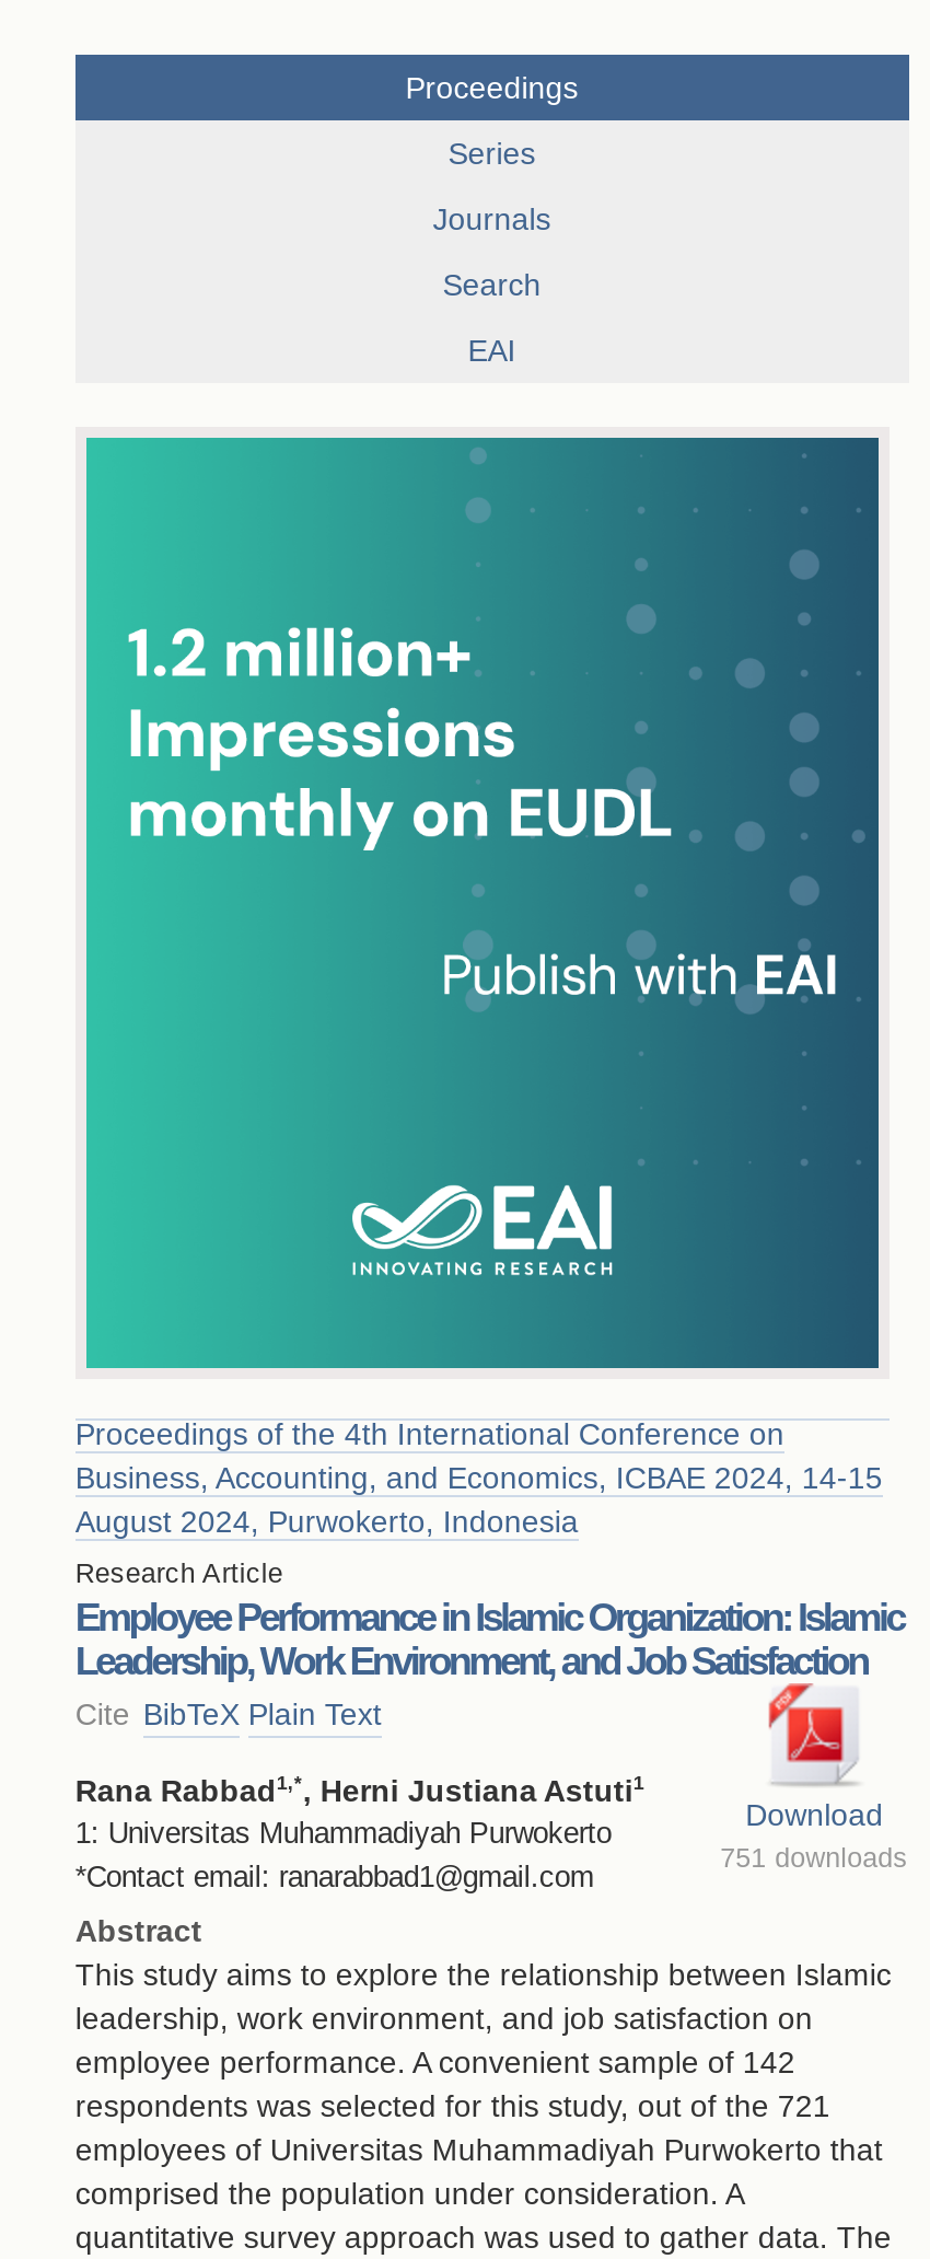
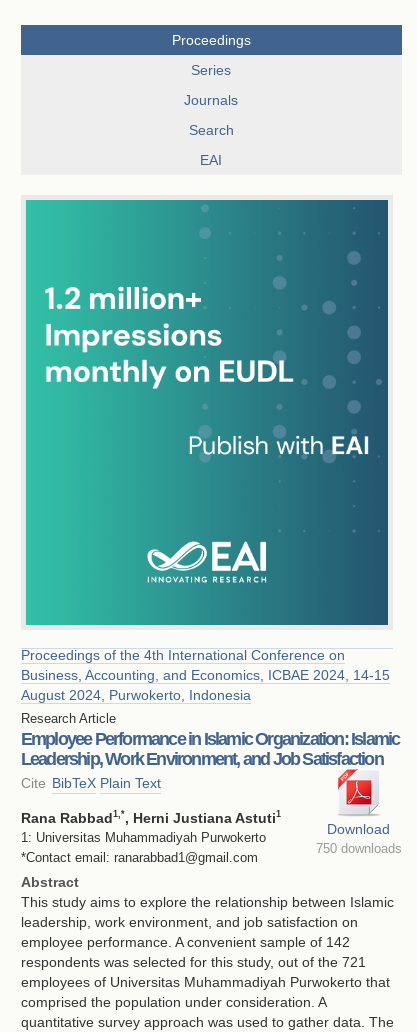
[720,1842,908,1873] 751 downloads -> [316,842,402,856] 750 downloads

